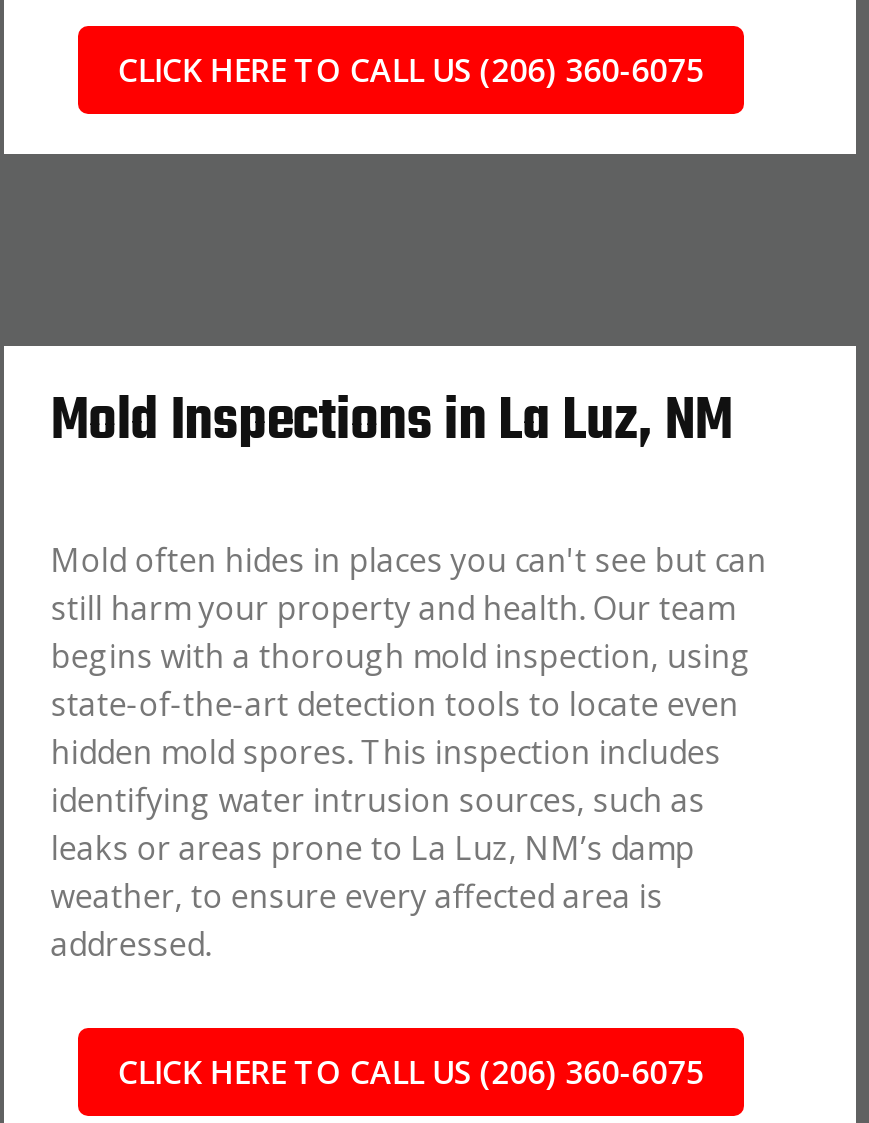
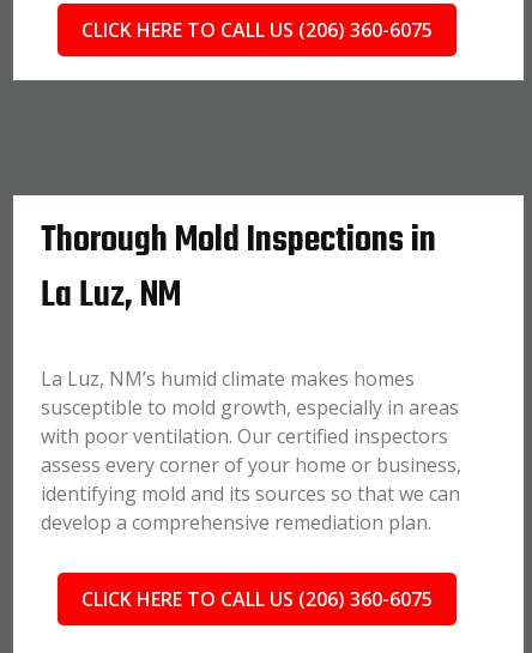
[50,376,732,468] Mold Inspections in La Luz, NM -> [41,213,436,324] Thorough Mold Inspections in | La Luz, NM
[50,538,766,966] Mold often hides in places you can't see but can | still harm your property and health. Our team | begins with a thorough mold inspection, using | state-of-the-art detection tools to locate even | hidden mold spores. This inspection includes | identifying water intrusion sources, such as | leaks or areas prone to La Luz, NM’s damp | weather, to ensure every affected area is | addressed. -> [41,365,462,536] La Luz, NM’s humid climate makes homes | susceptible to mold growth, especially in areas | with poor ventilation. Our certified inspectors | assess every corner of your home or business, | identifying mold and its sources so that we can | develop a comprehensive remediation plan.

